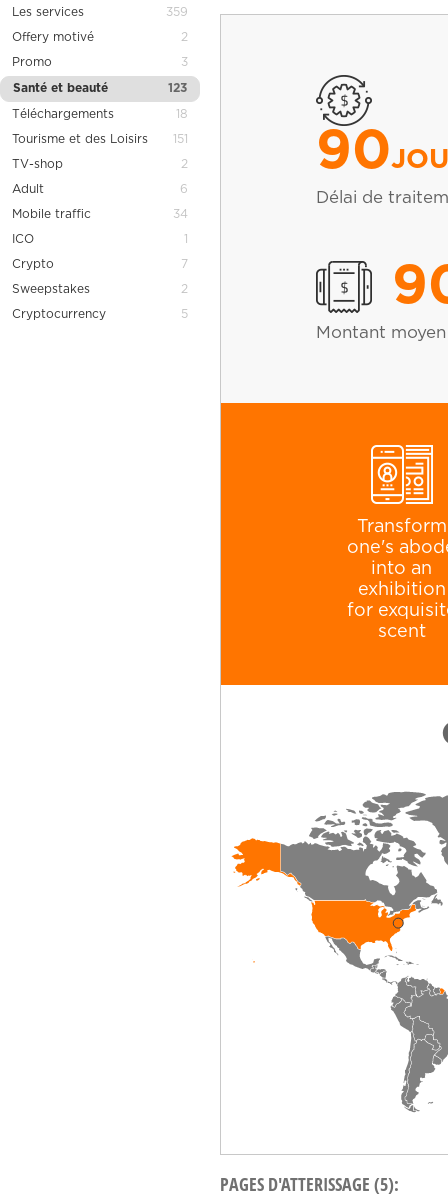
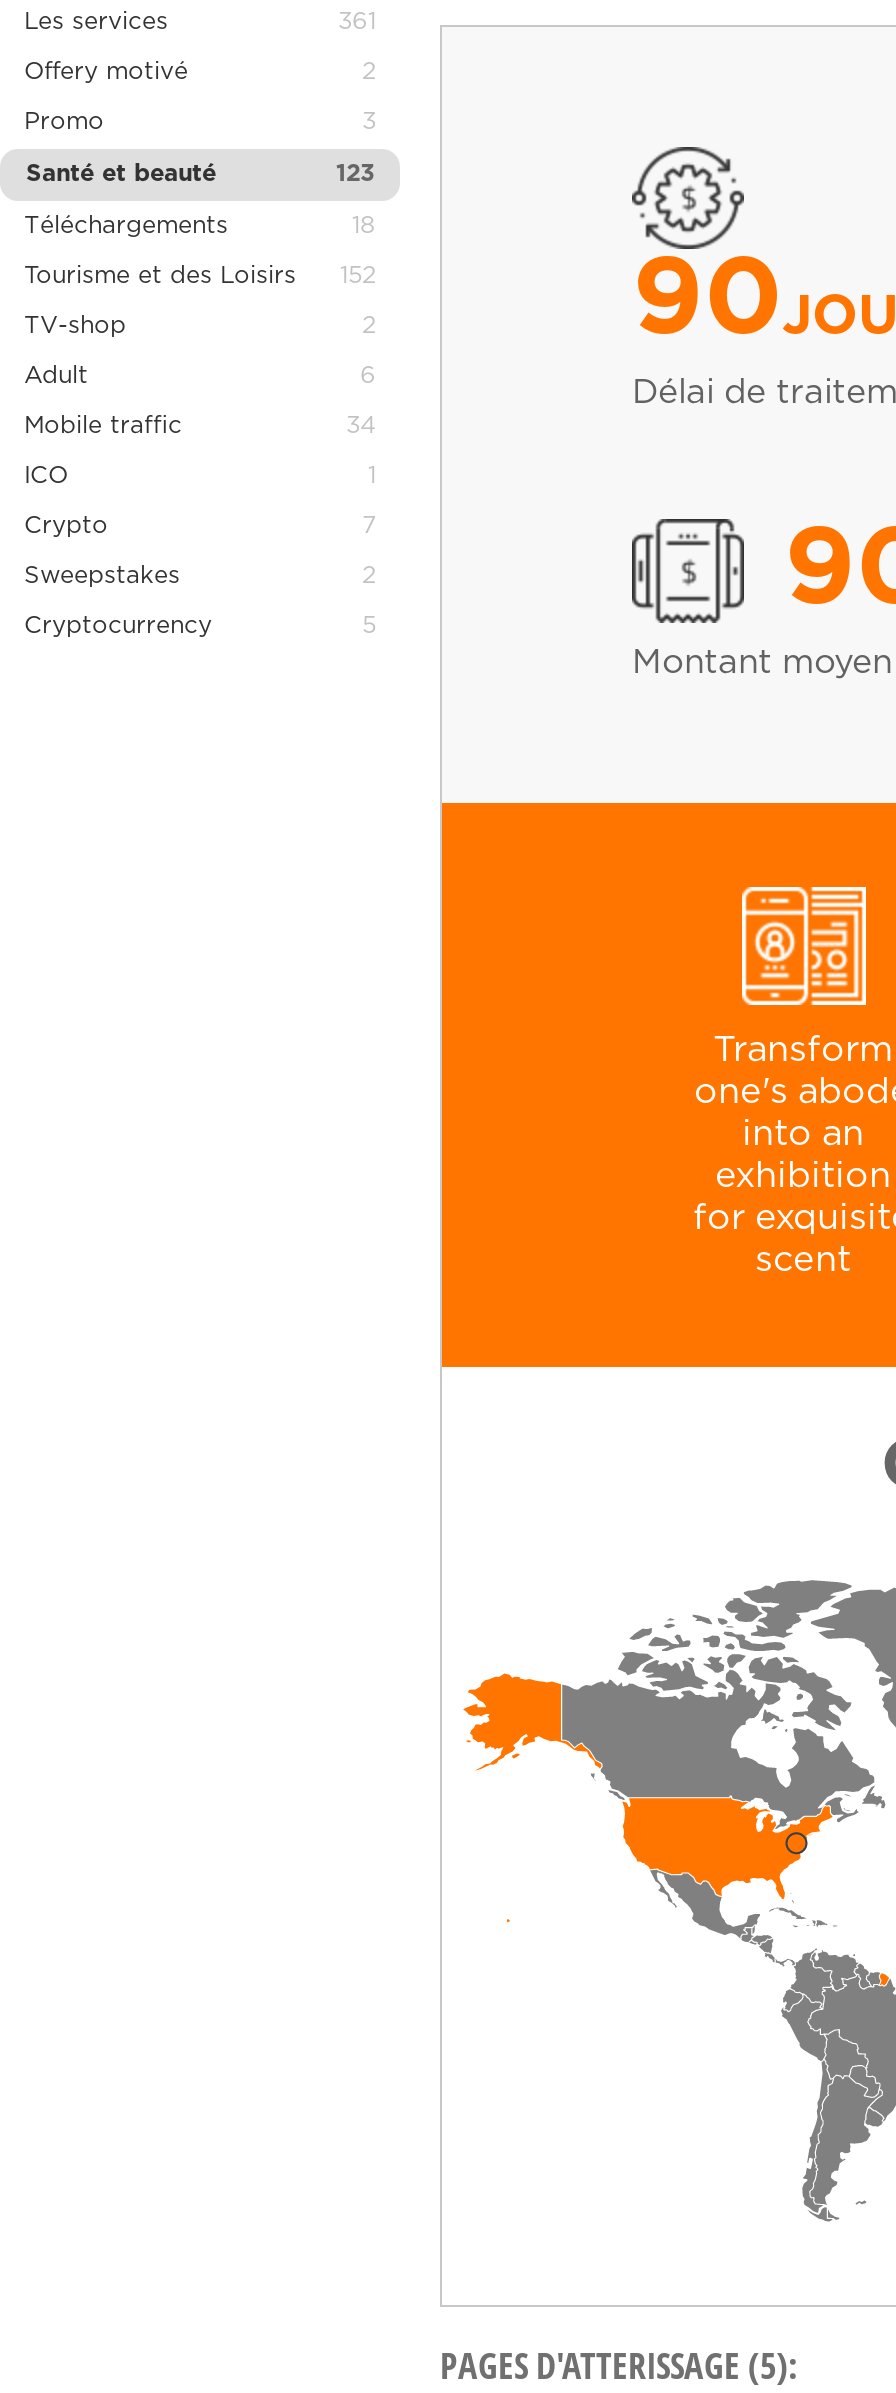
[166,7,188,18] 359 -> [338,11,376,33] 361
[173,134,188,145] 151 -> [340,265,376,287] 152

